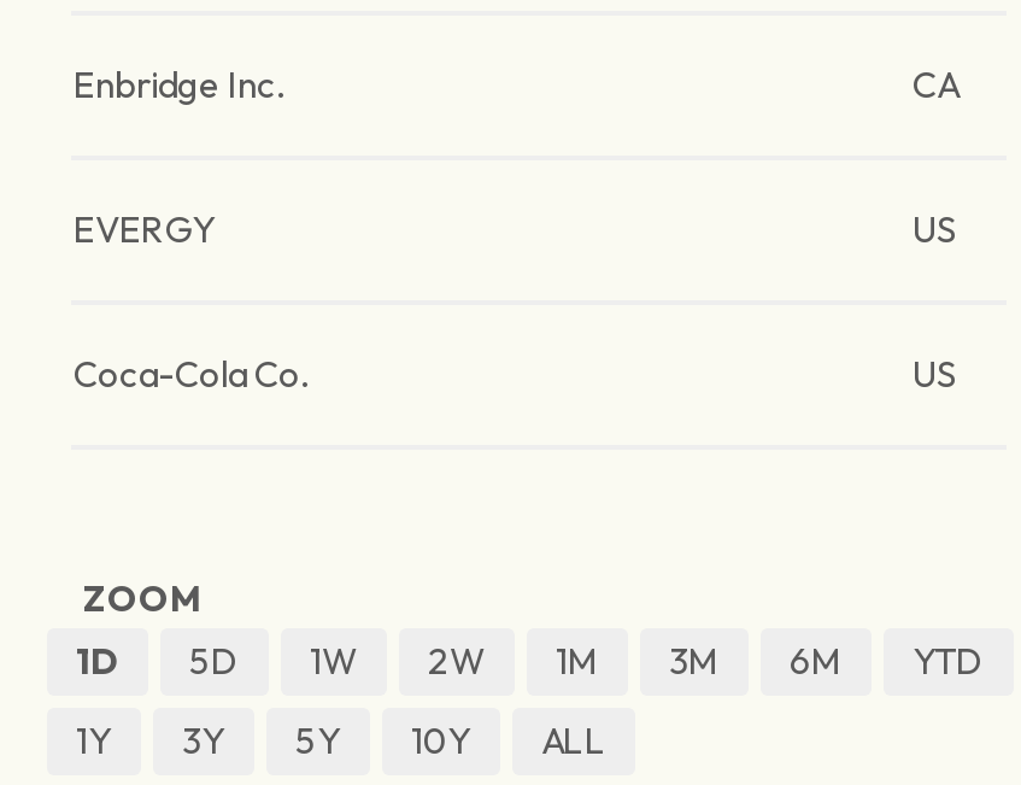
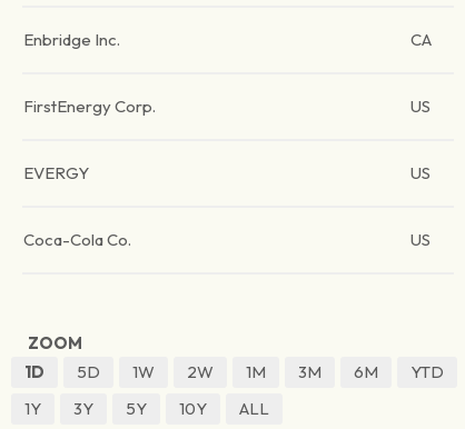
none -> [23,96,431,117] FirstEnergy Corp. | US

